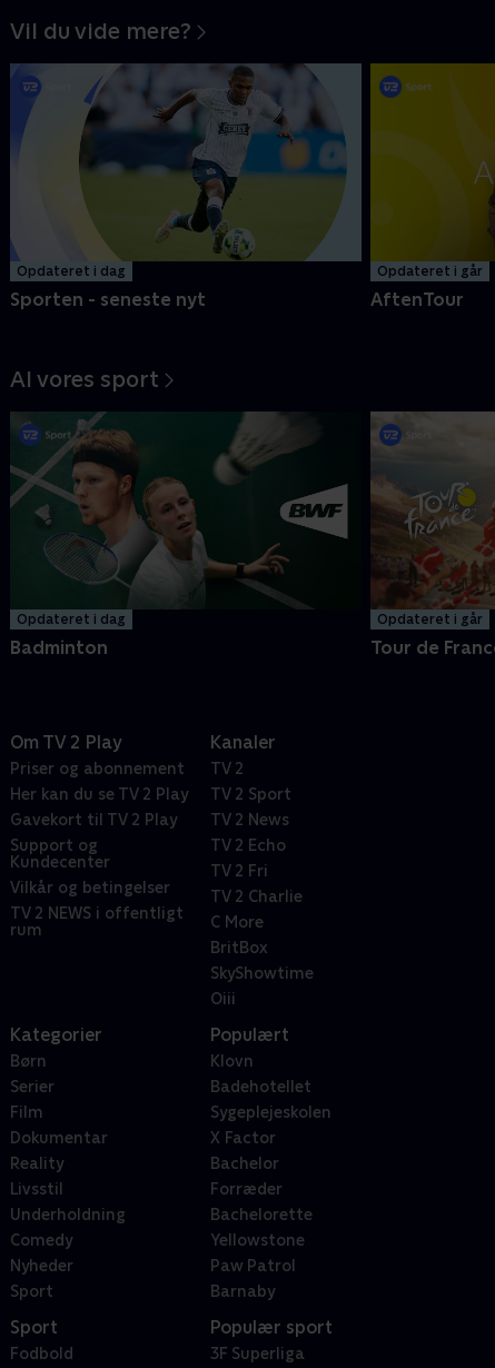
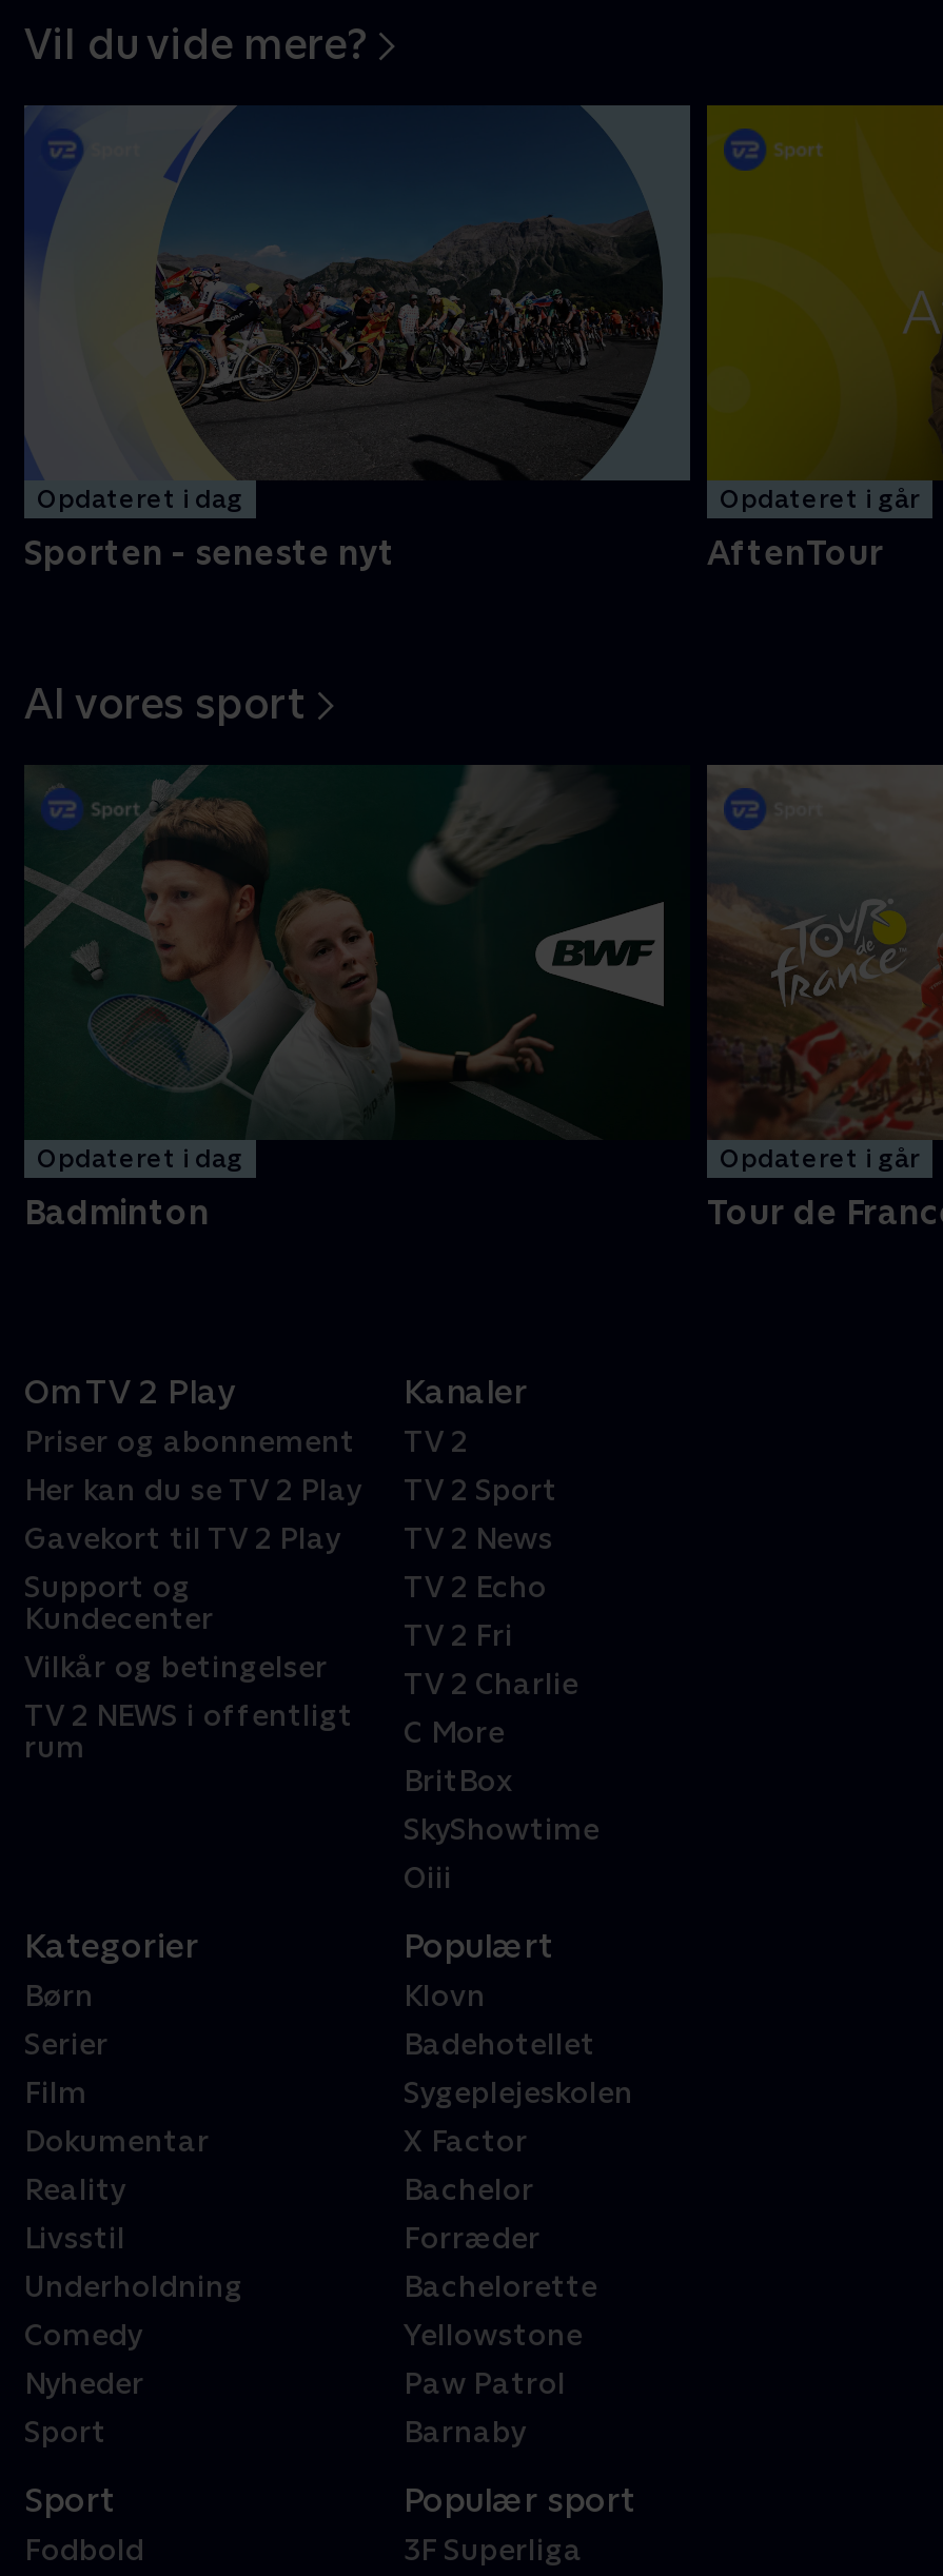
[79,63,347,262] [image] -> [31,104,684,481] [image]

